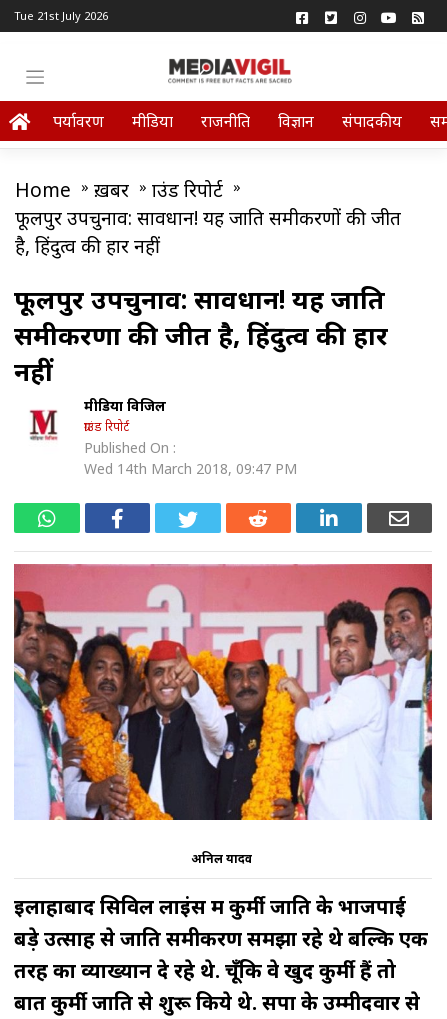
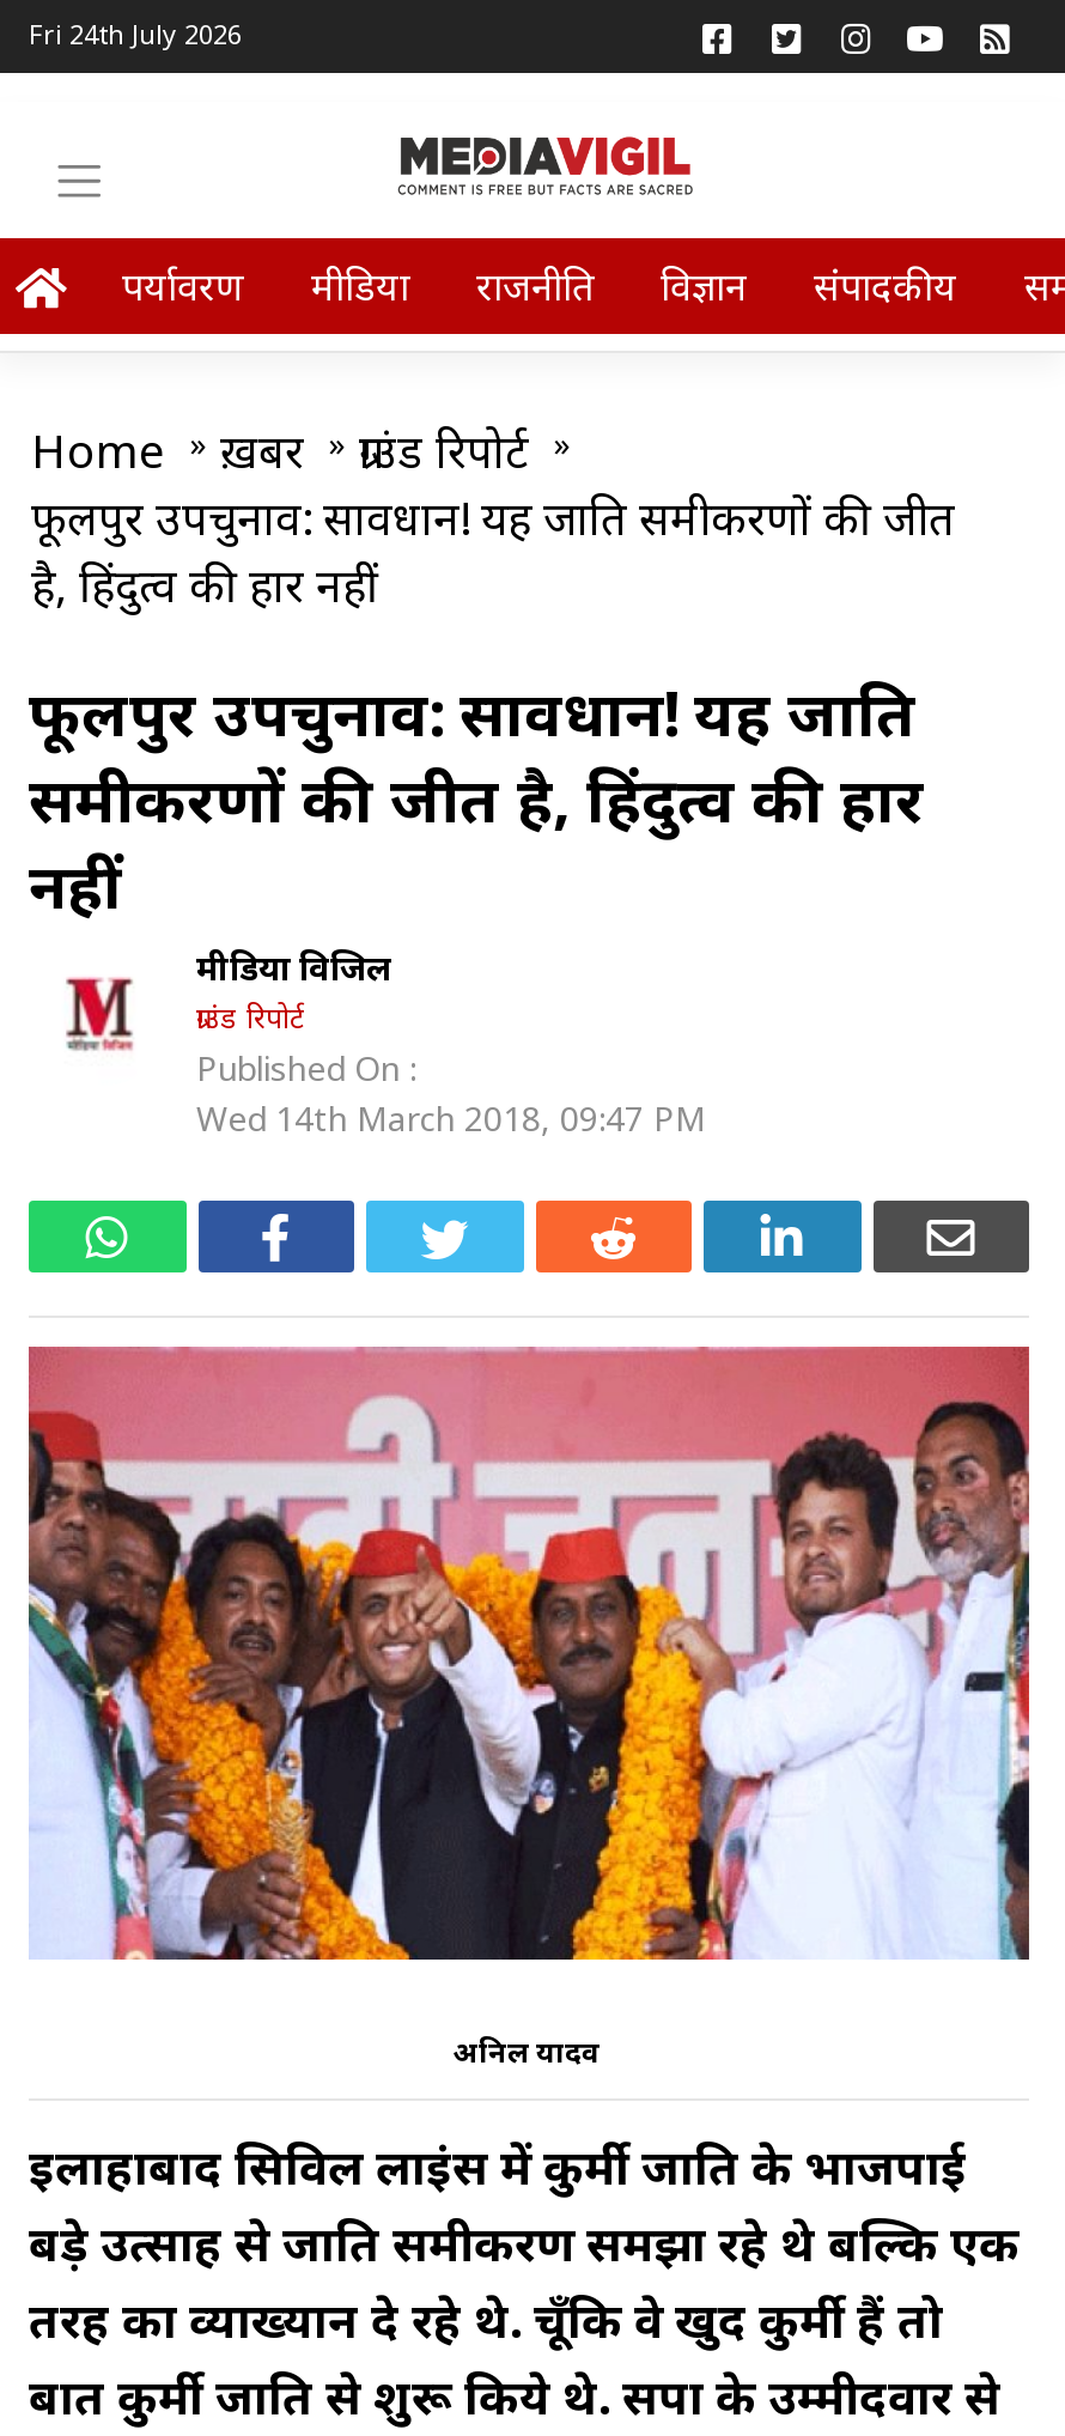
[14,8,108,23] Tue 21st July 2026 -> [29,16,242,51] Fri 24th July 2026

